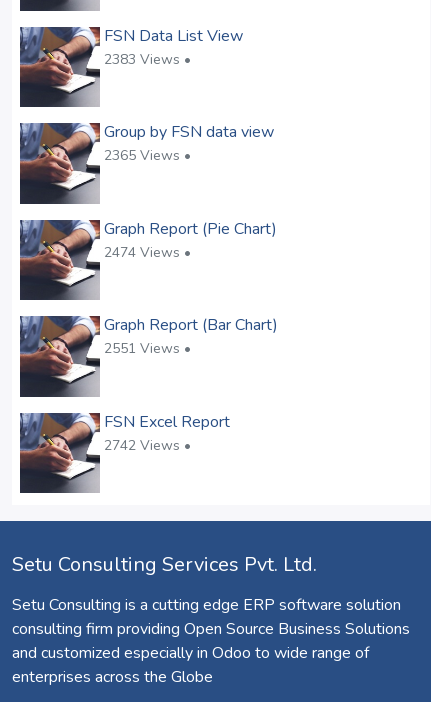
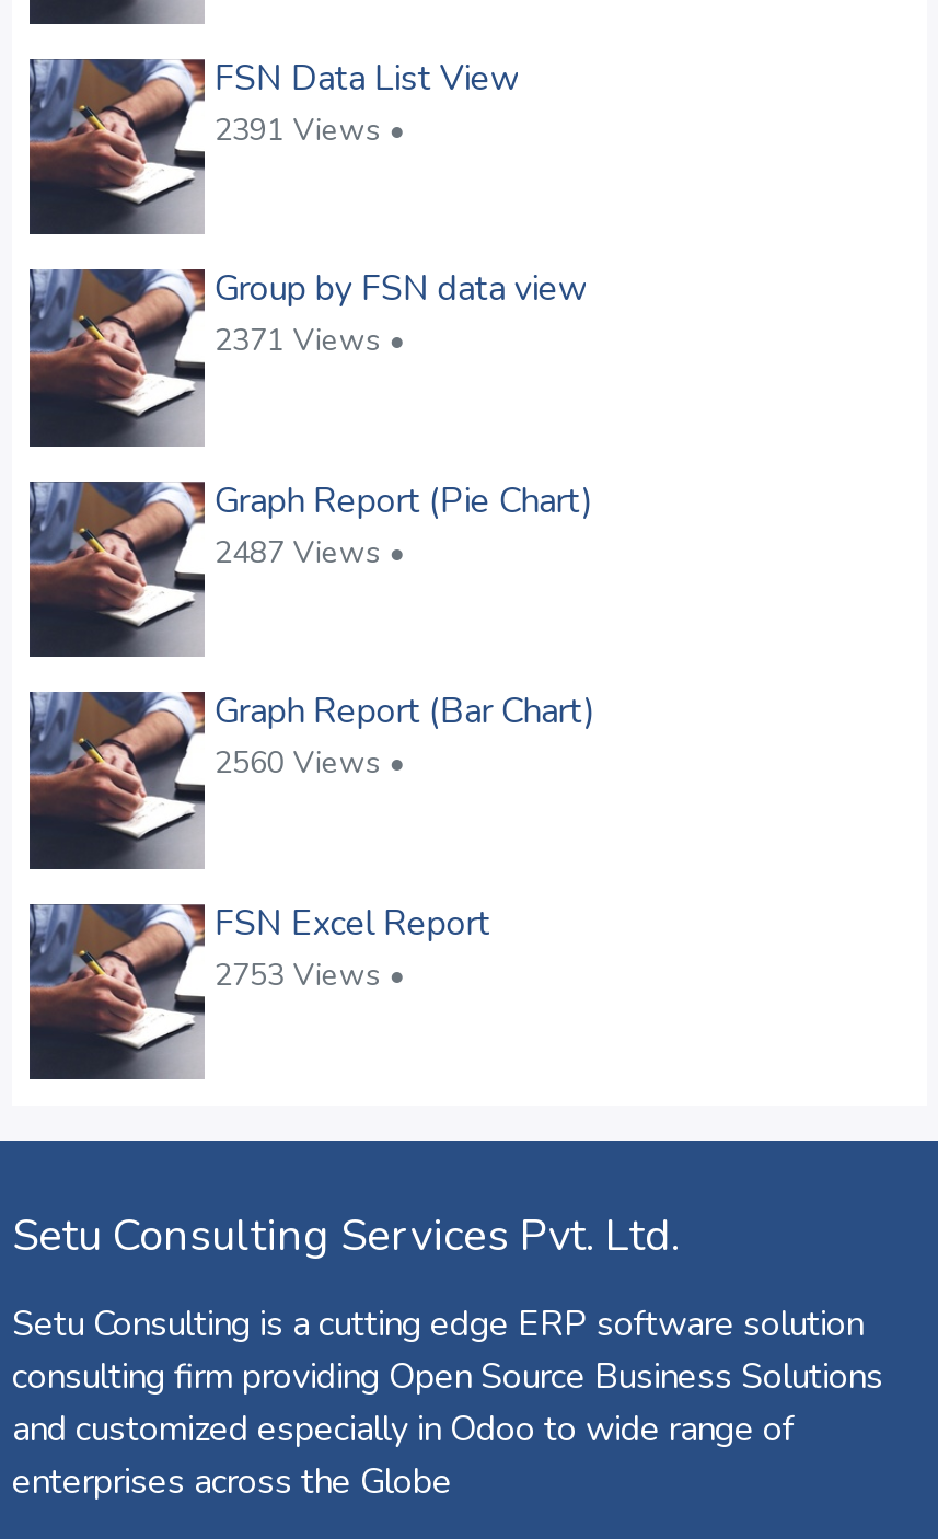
[104,50,191,69] 2383 Views • -> [214,109,405,151] 2391 Views •
[104,146,191,165] 2365 Views • -> [214,320,405,362] 2371 Views •
[104,243,191,262] 2474 Views • -> [214,532,405,573] 2487 Views •
[104,339,191,358] 2551 Views • -> [214,743,405,784] 2560 Views •
[104,436,191,455] 2742 Views • -> [214,954,405,995] 2753 Views •

